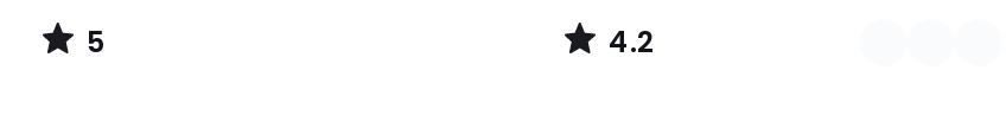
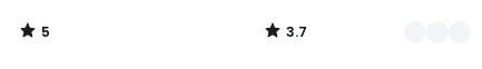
[609,21,654,62] 4.2 -> [286,22,307,41] 3.7

